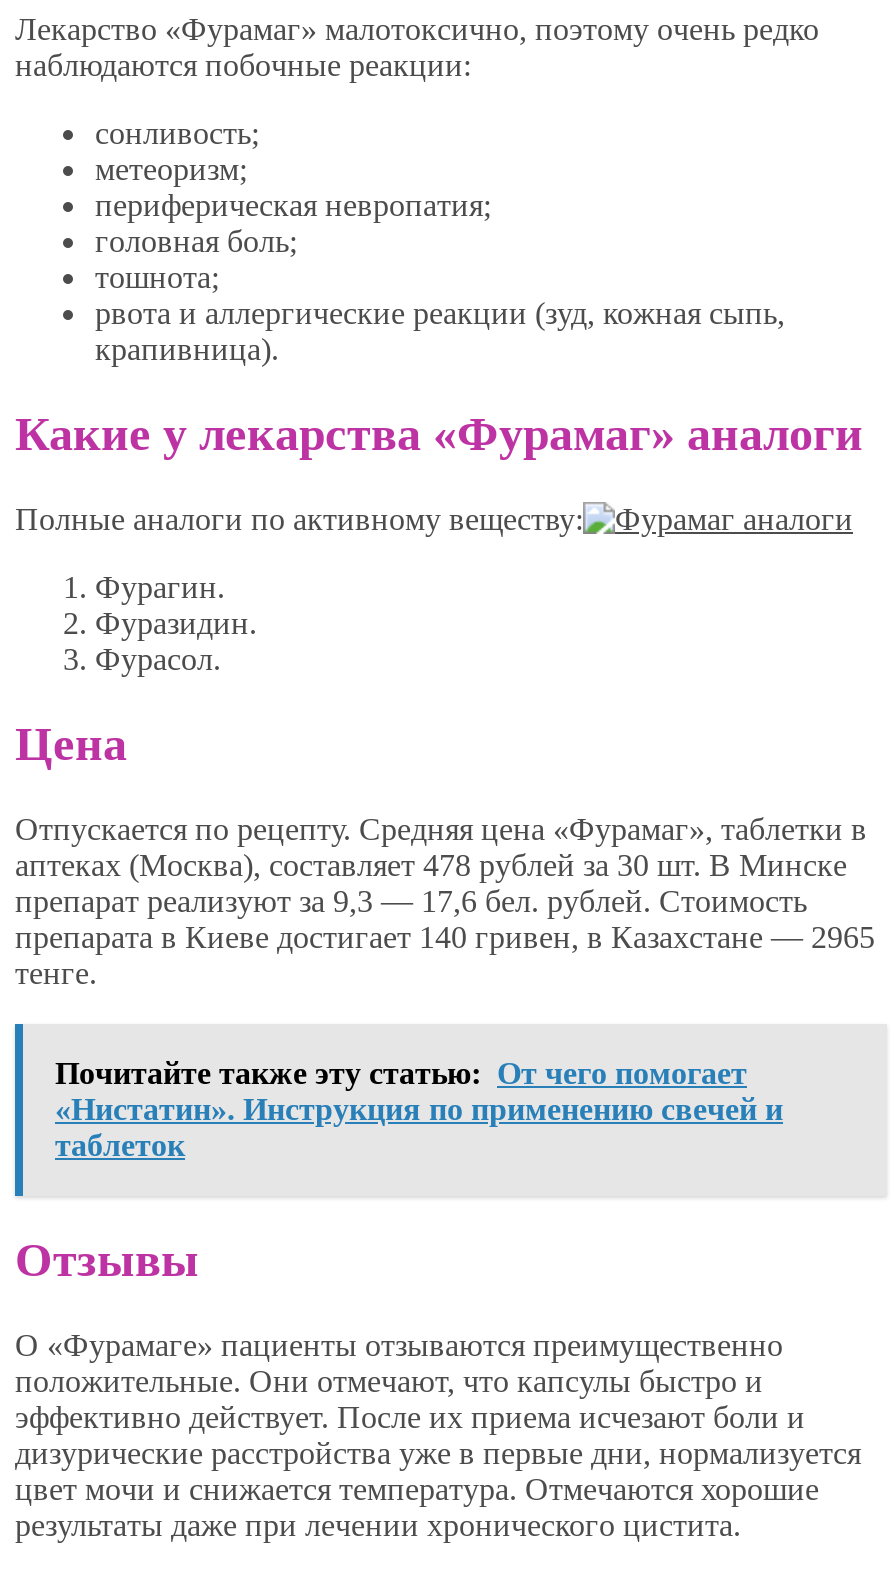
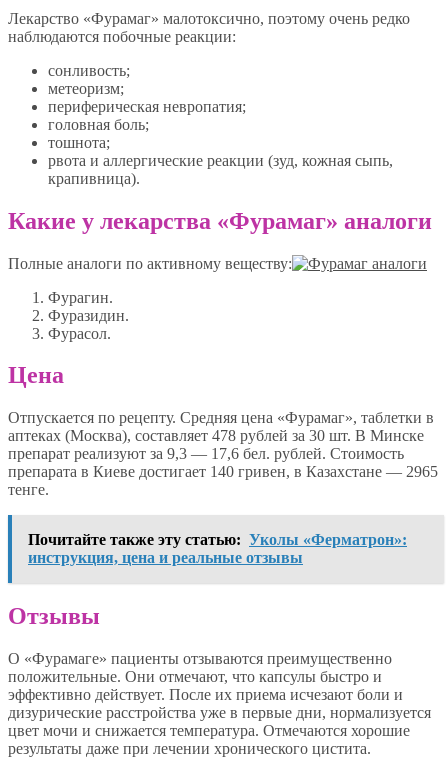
[55,1055,783,1161] Почитайте также эту статью: От чего помогает | «Нистатин». Инструкция по применению свечей и | таблеток -> [28,531,407,566] Почитайте также эту статью: Уколы «Ферматрон»: | инструкция, цена и реальные отзывы

